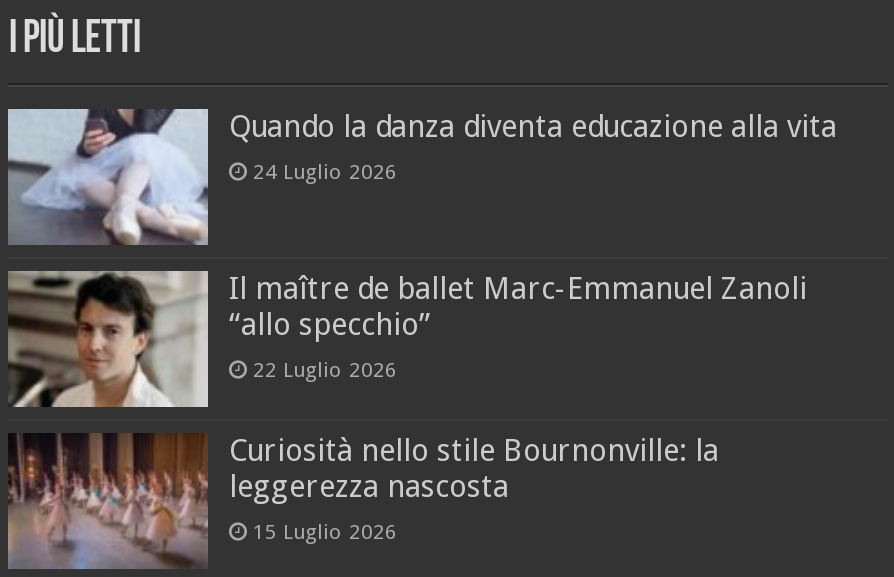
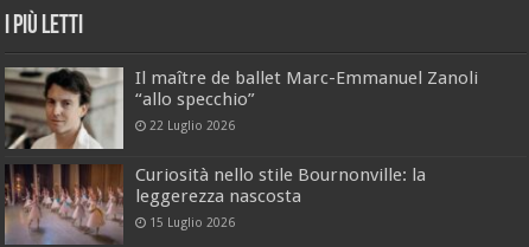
[6,108,837,246] [image] | Quando la danza diventa educazione alla vita | 24 Luglio 2026 -> none

